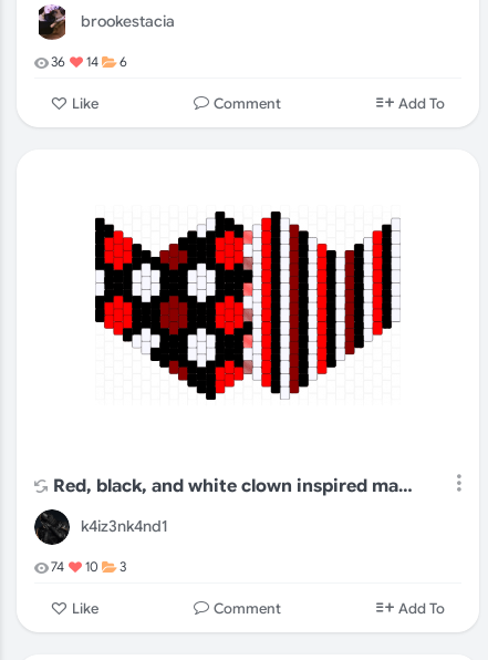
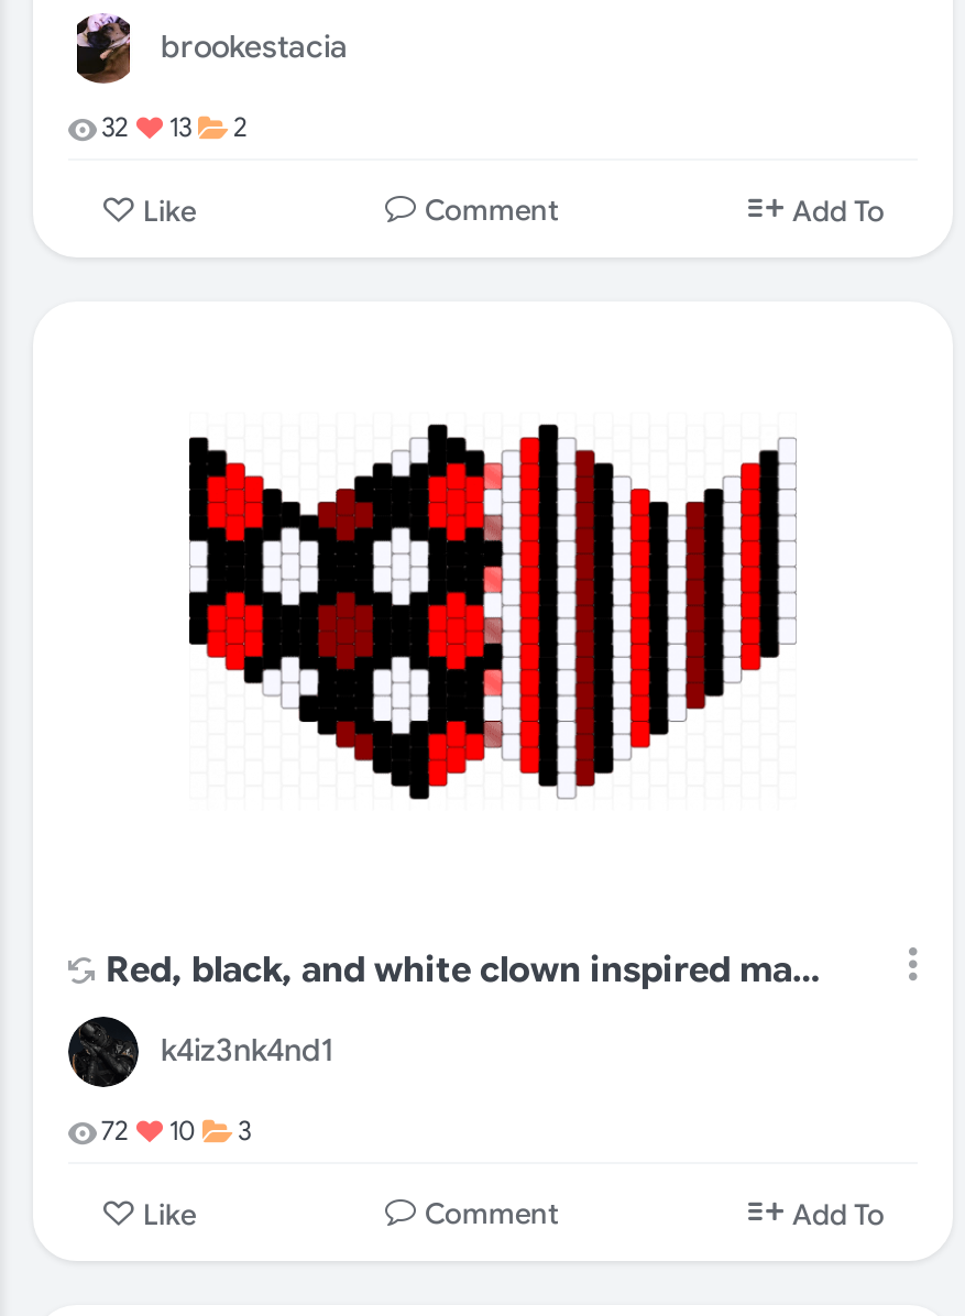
[51,54,65,70] 36 -> [101,111,128,144] 32
[86,54,98,70] 14 -> [169,111,191,144] 13
[120,54,127,70] 6 -> [233,111,246,144] 2
[51,559,126,575] 74 10 3 -> [101,1115,251,1148] 72 10 3

